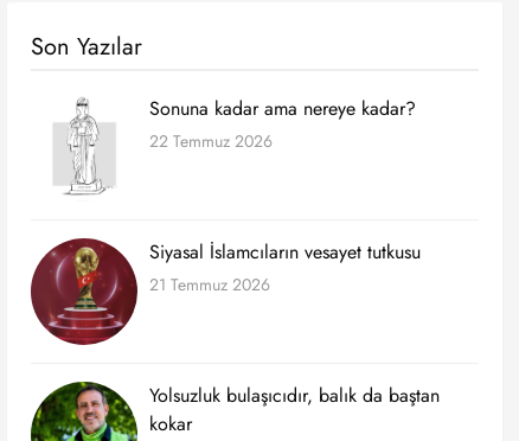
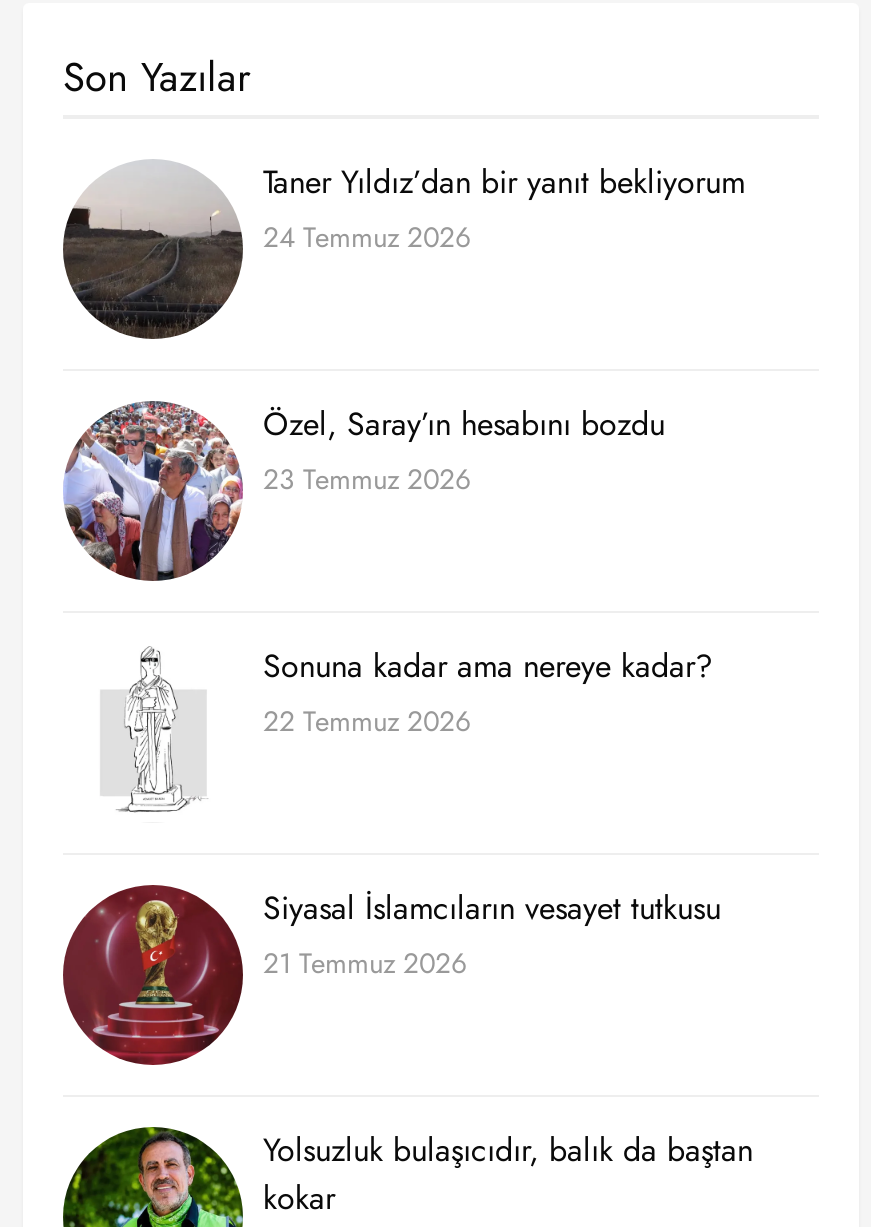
none -> [61,158,745,341] [image] | Taner Yıldız’dan bir yanıt bekliyorum | 24 Temmuz 2026
none -> [63,400,665,581] [image] | Özel, Saray’ın hesabını bozdu | 23 Temmuz 2026

